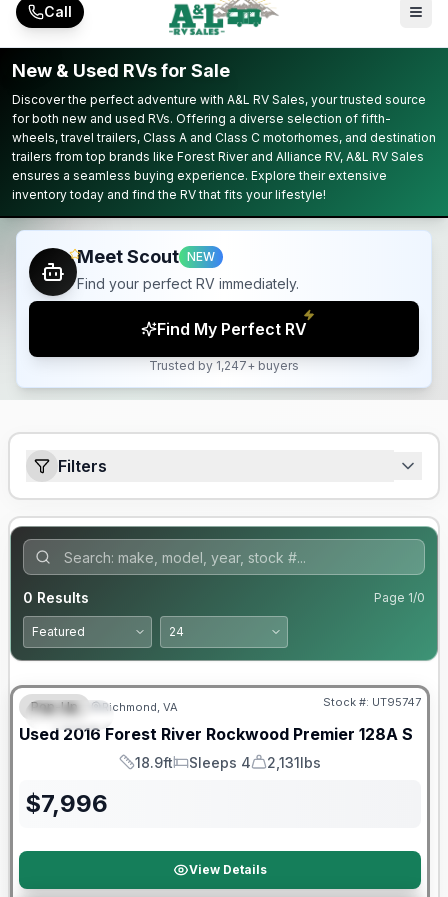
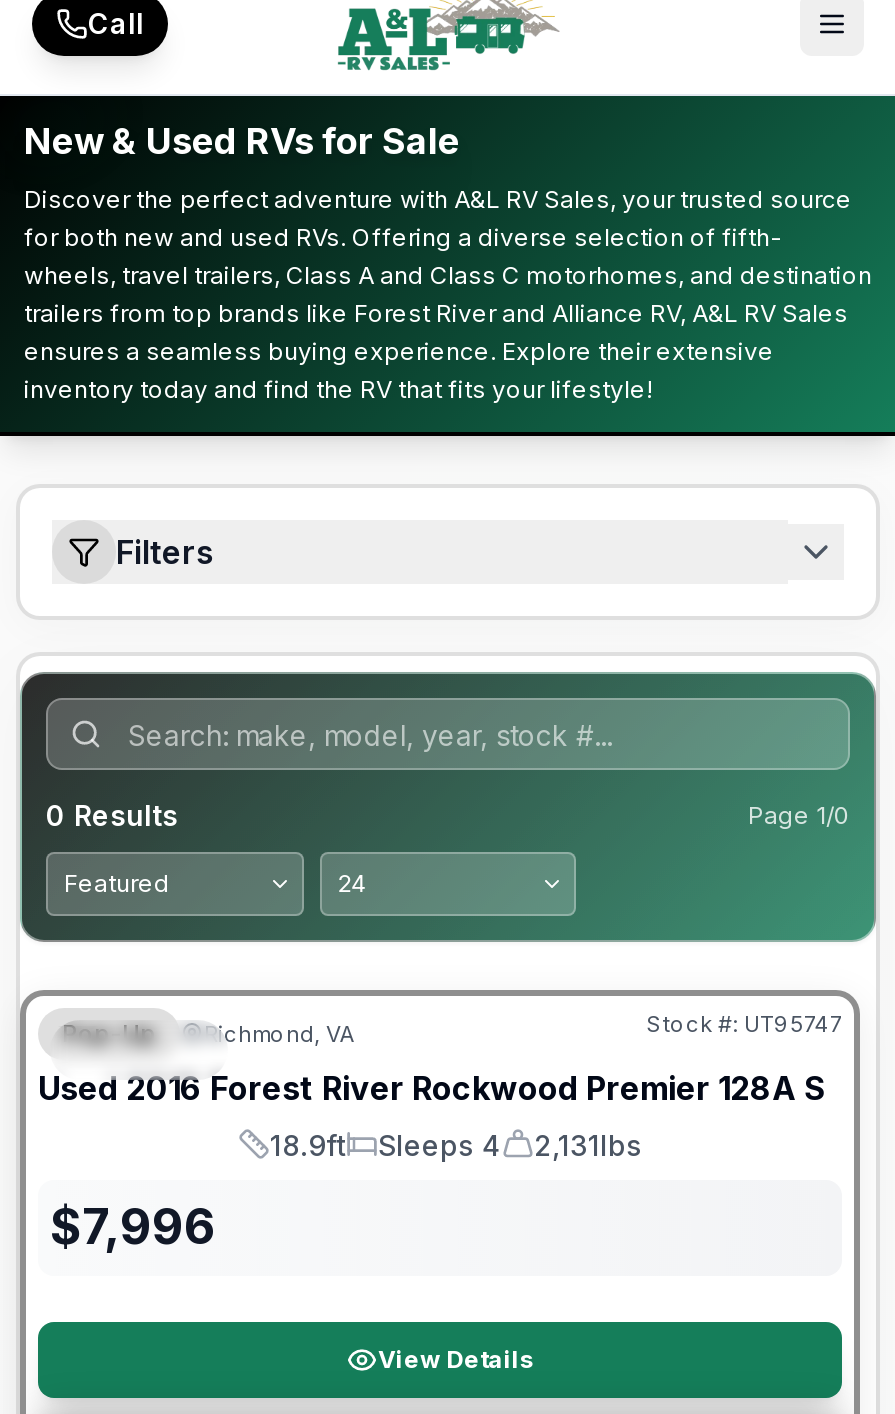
[3,218,438,409] [image] | Meet Scout NEW | Find your perfect RV immediately. | Find My Perfect RV | Trusted by 1,247+ buyers -> none

